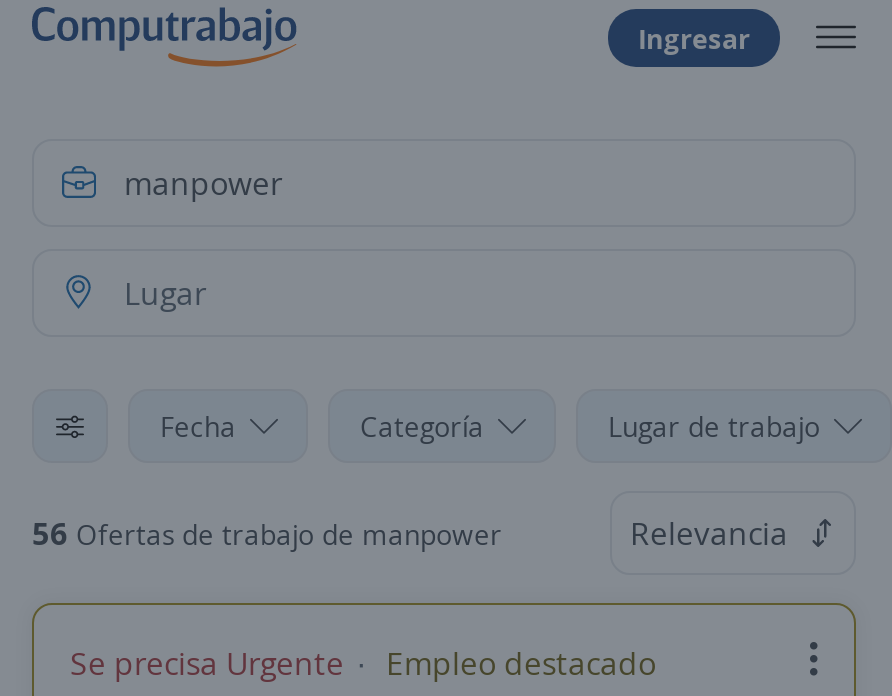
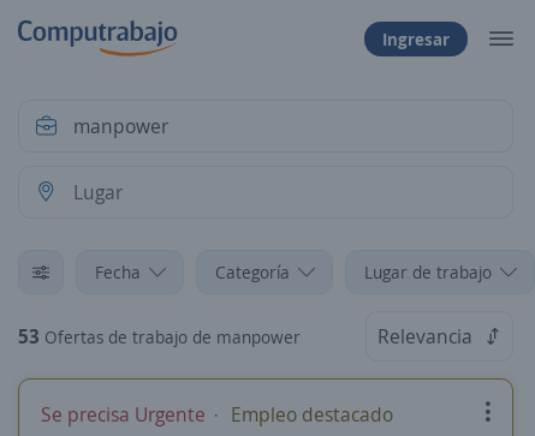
[32,511,502,555] 56 Ofertas de trabajo de manpower -> [18,323,301,350] 53 Ofertas de trabajo de manpower

